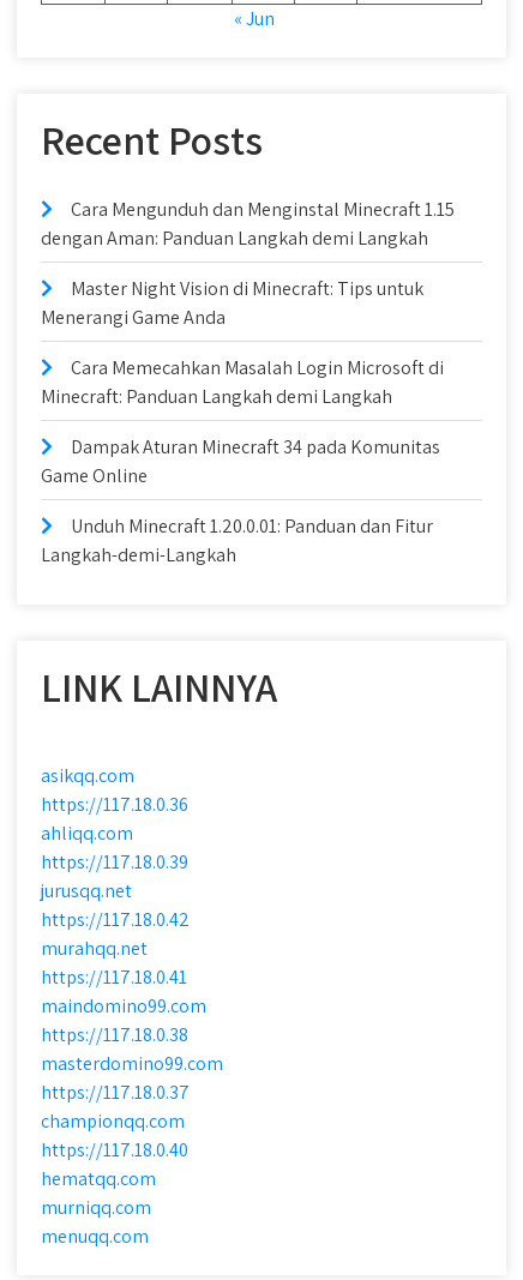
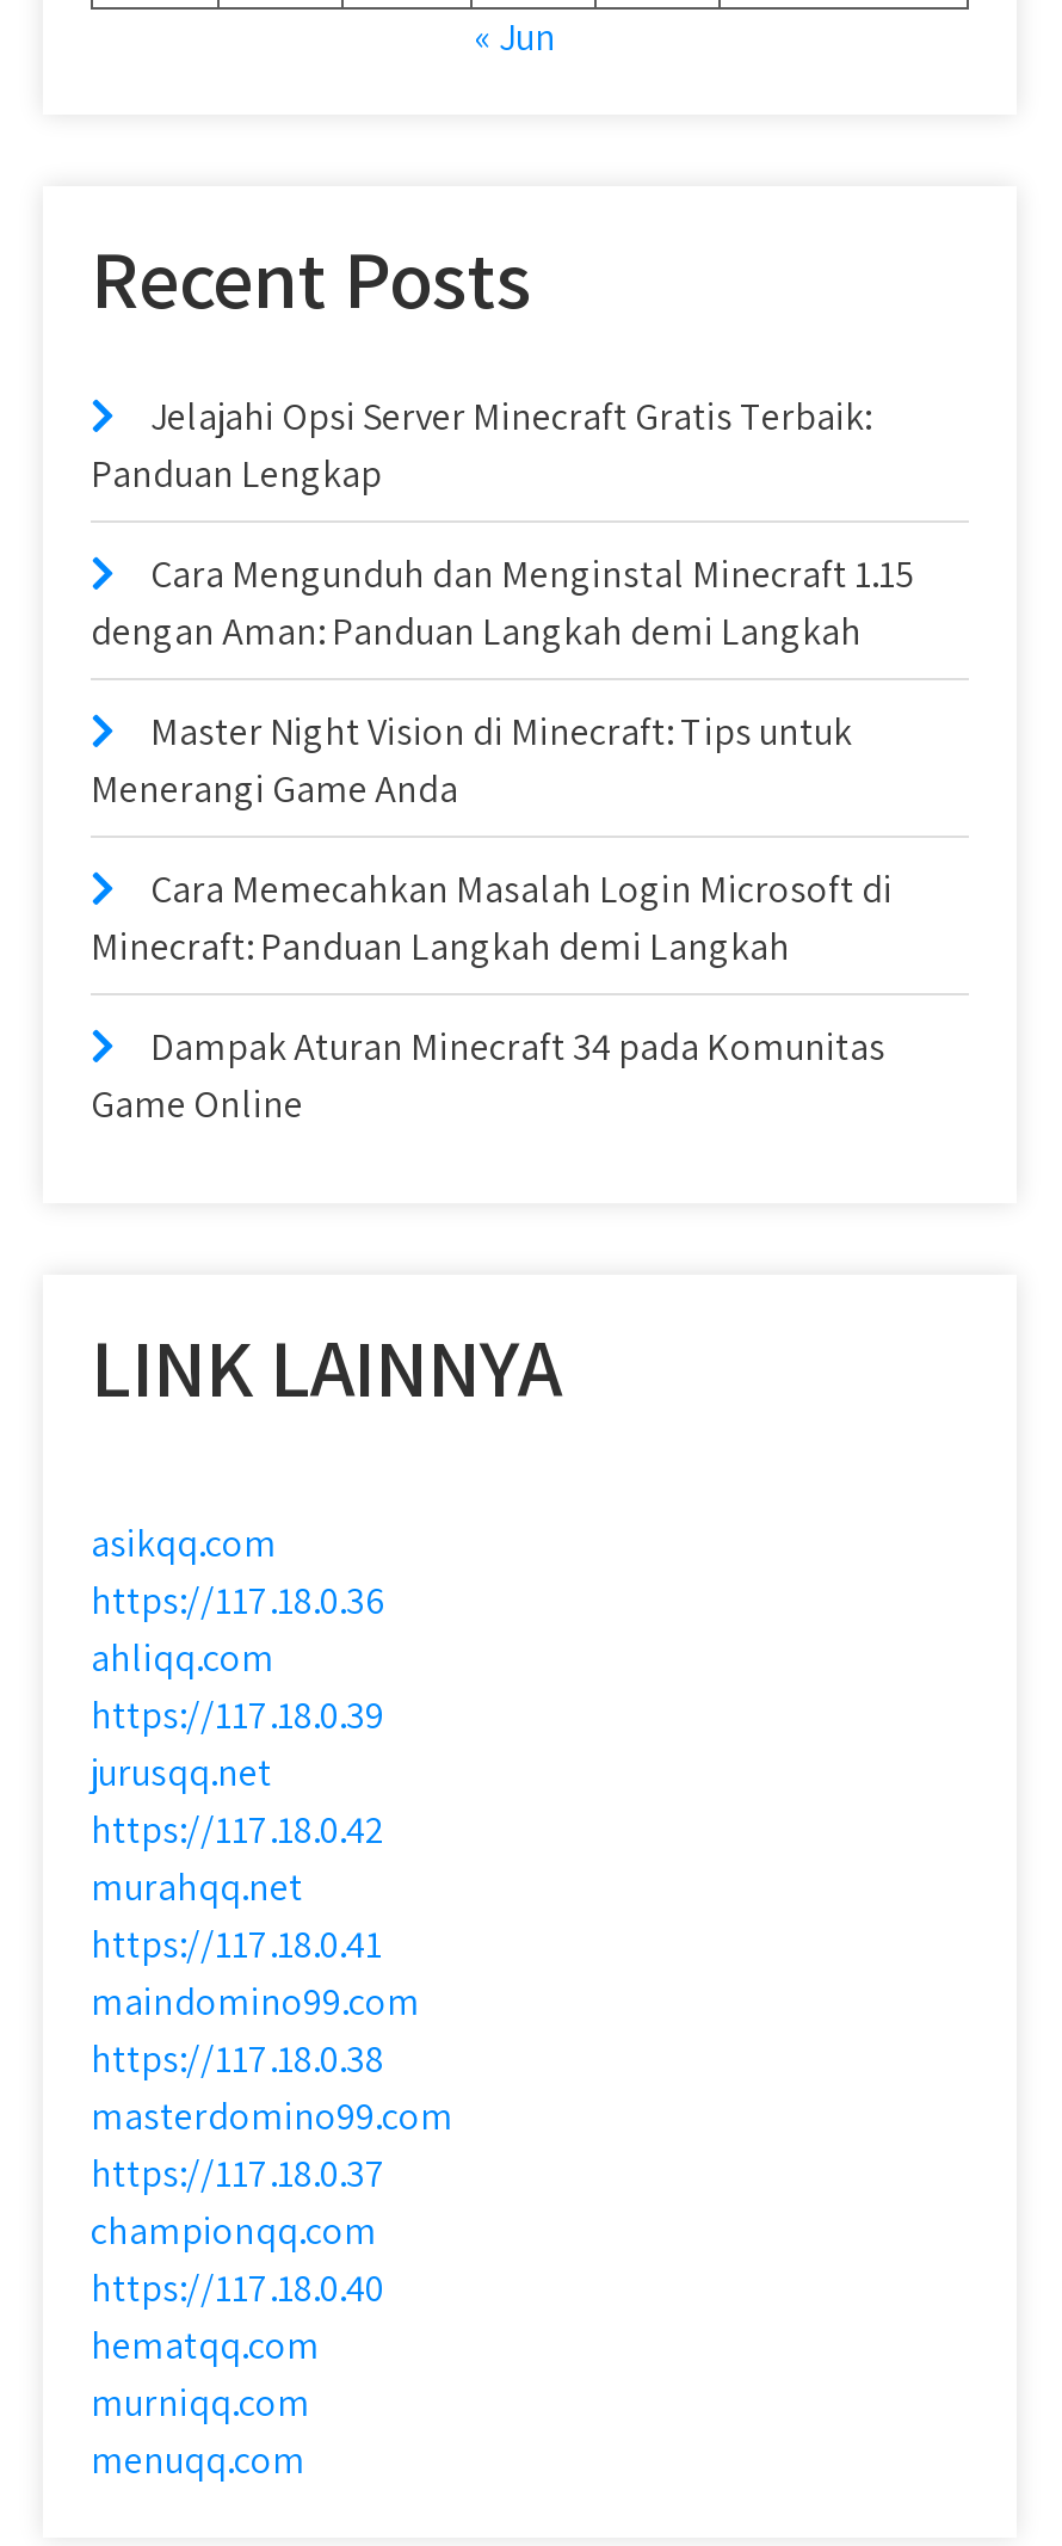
none -> [91,392,871,499] Jelajahi Opsi Server Minecraft Gratis Terbaik: | Panduan Lengkap
moved [41,197,455,488] -> [91,549,914,1129]: Cara Mengunduh dan Menginstal Minecraft 1.15 | dengan Aman: Panduan Langkah demi Langkah | Master Night Vision di Minecraft: Tips untuk | Menerangi Game Anda | Cara Memecahkan Masalah Login Microsoft di | Minecraft: Panduan Langkah demi Langkah | Dampak Aturan Minecraft 34 pada Komunitas | Game Online
[41,513,433,567] Unduh Minecraft 1.20.0.01: Panduan dan Fitur | Langkah-demi-Langkah -> none

